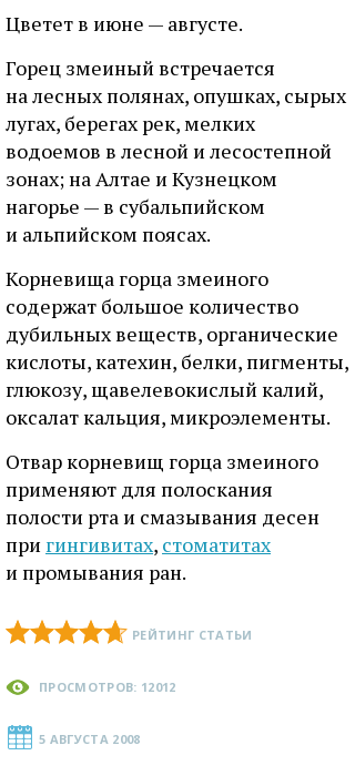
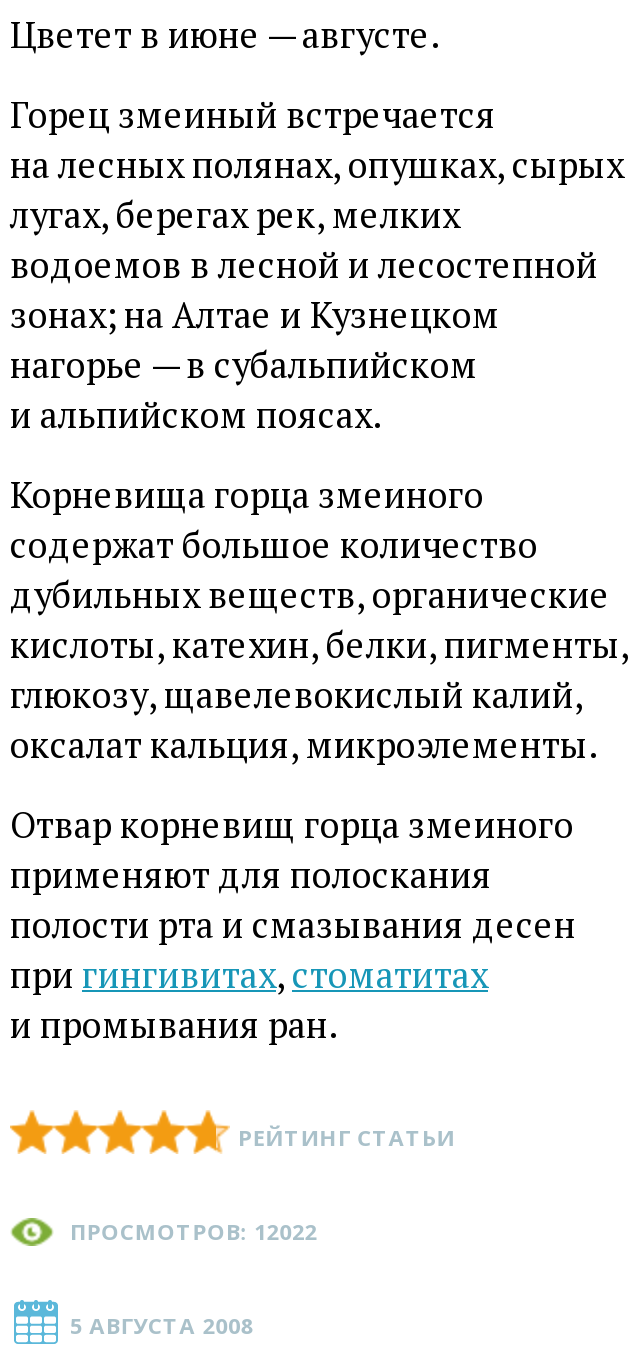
[39,678,176,695] ПРОСМОТРОВ: 12012 -> [70,1216,317,1246] ПРОСМОТРОВ: 12022

